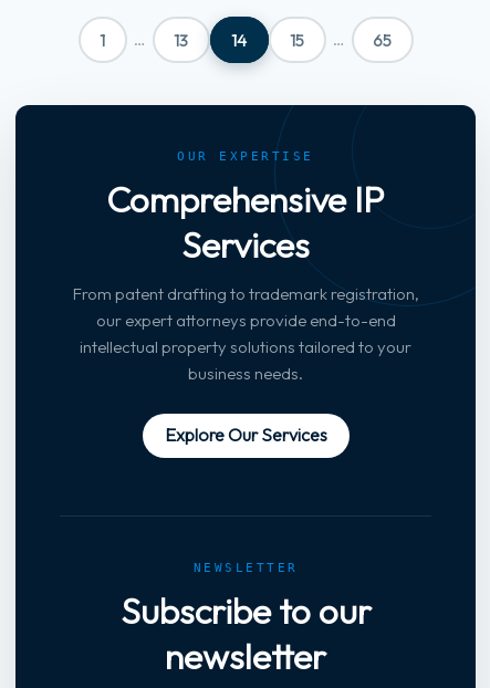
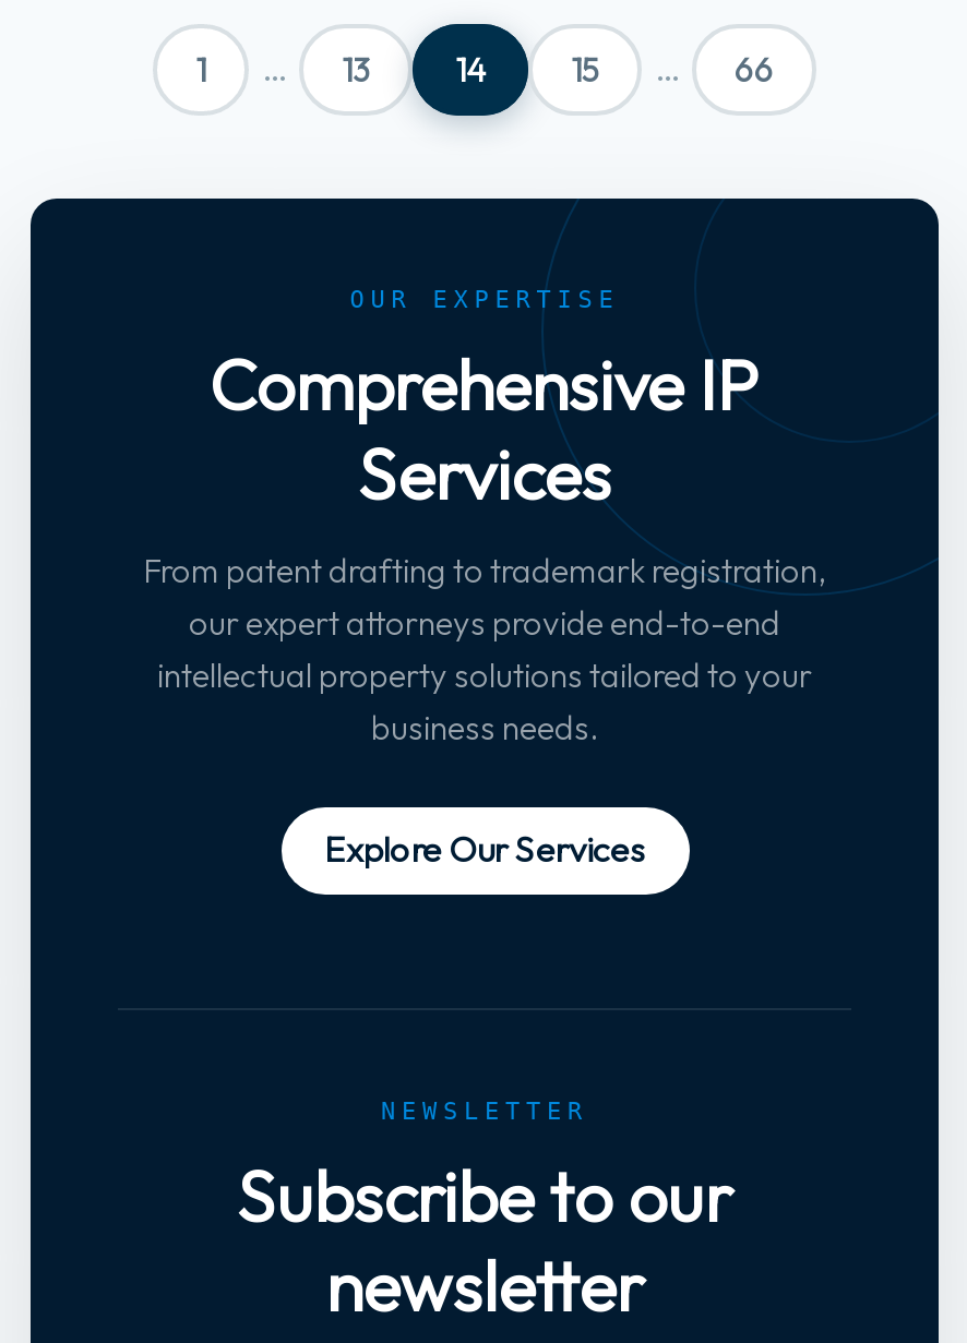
[373,29,392,50] 65 -> [735,48,774,89] 66

